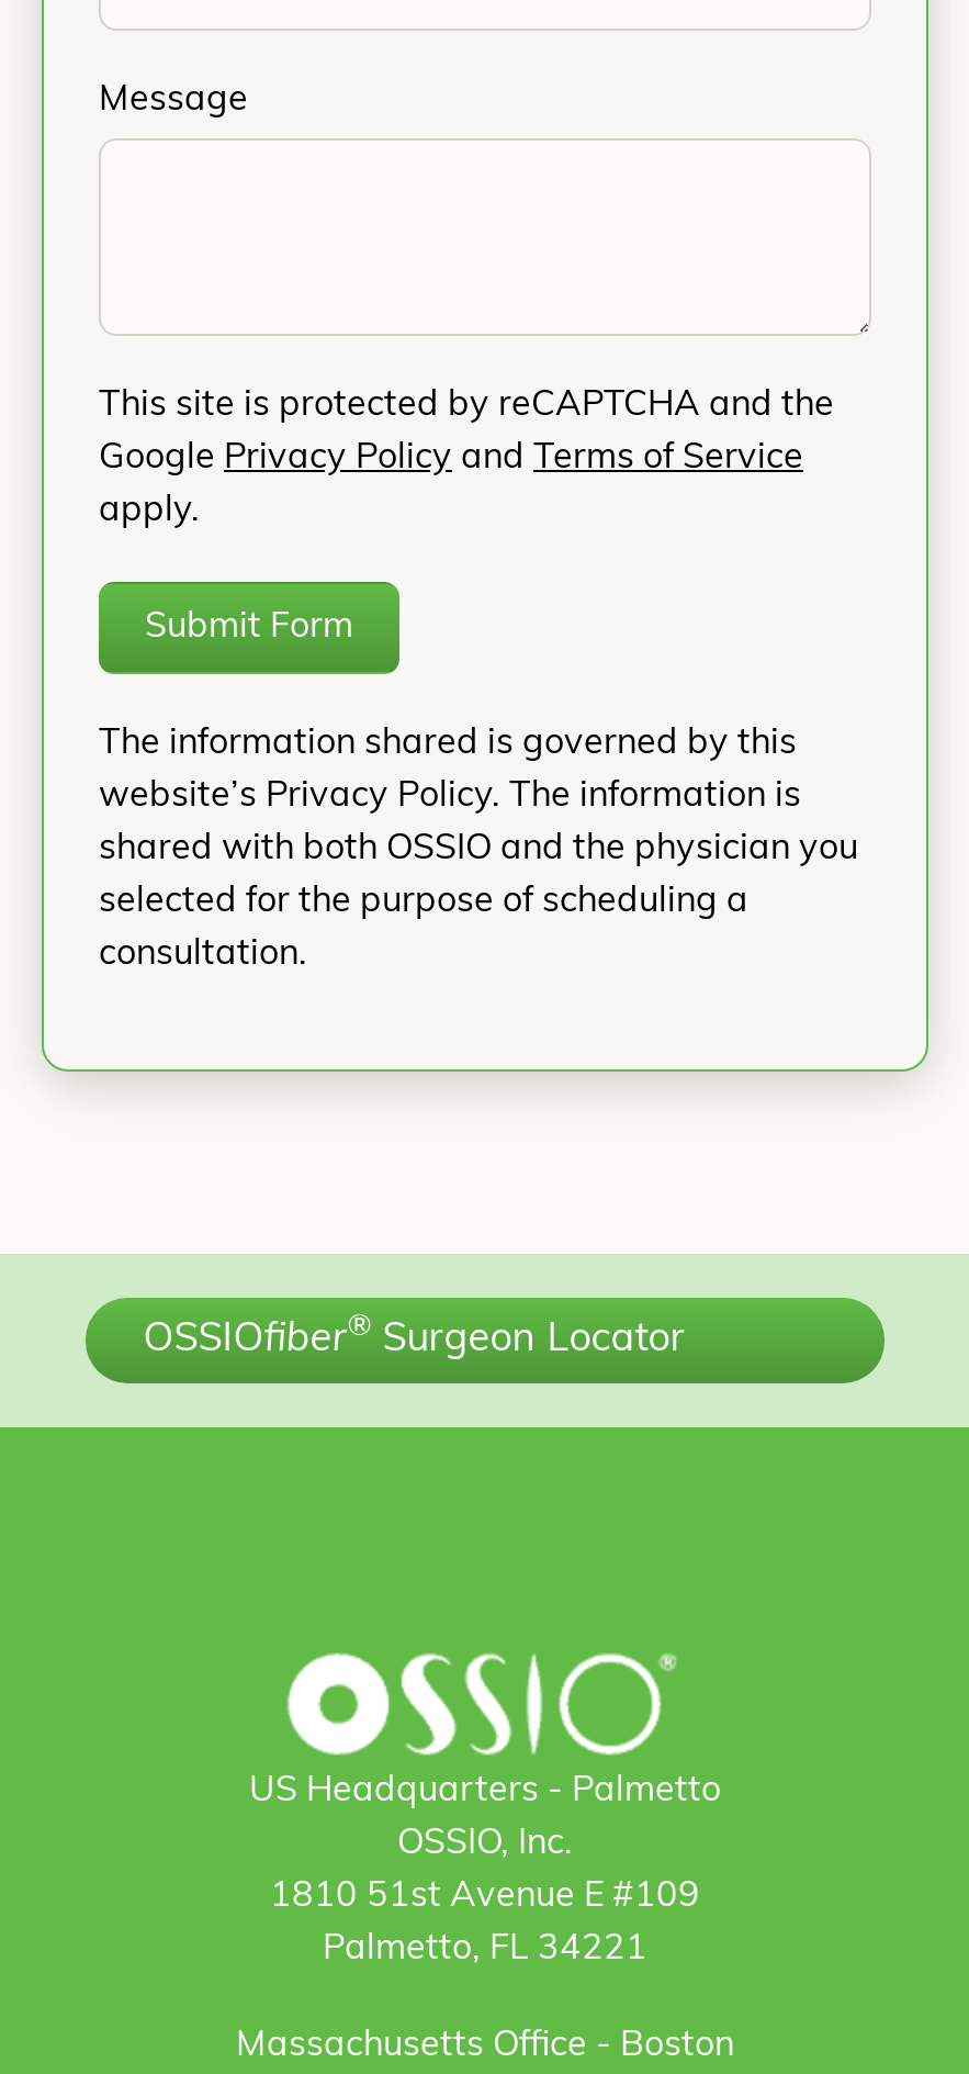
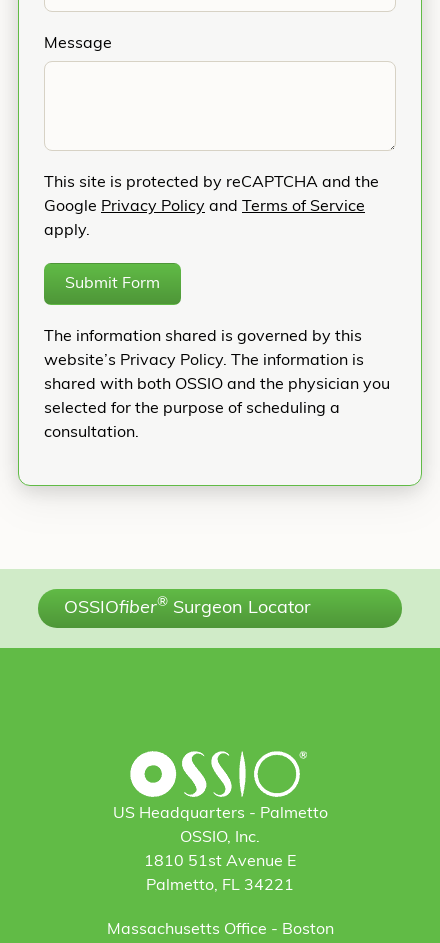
[270,1880,700,1915] 1810 51st Avenue E #109 -> [144,854,296,870] 1810 51st Avenue E

